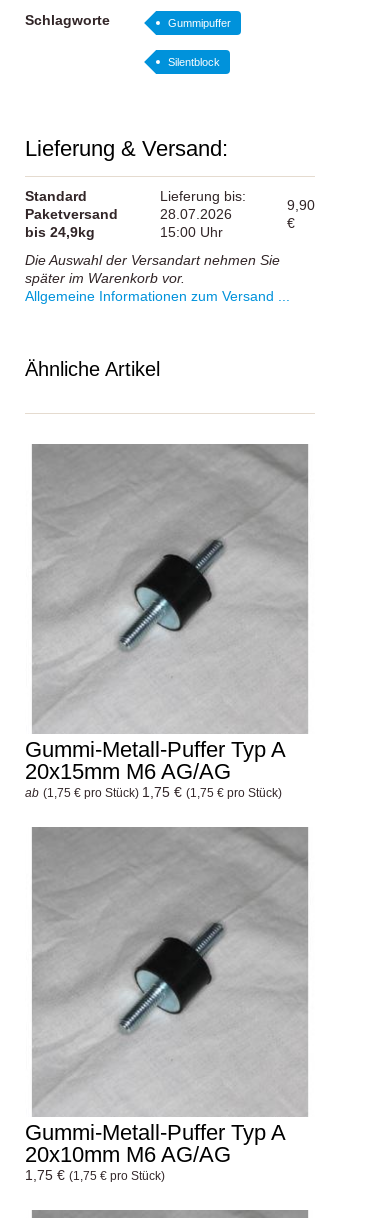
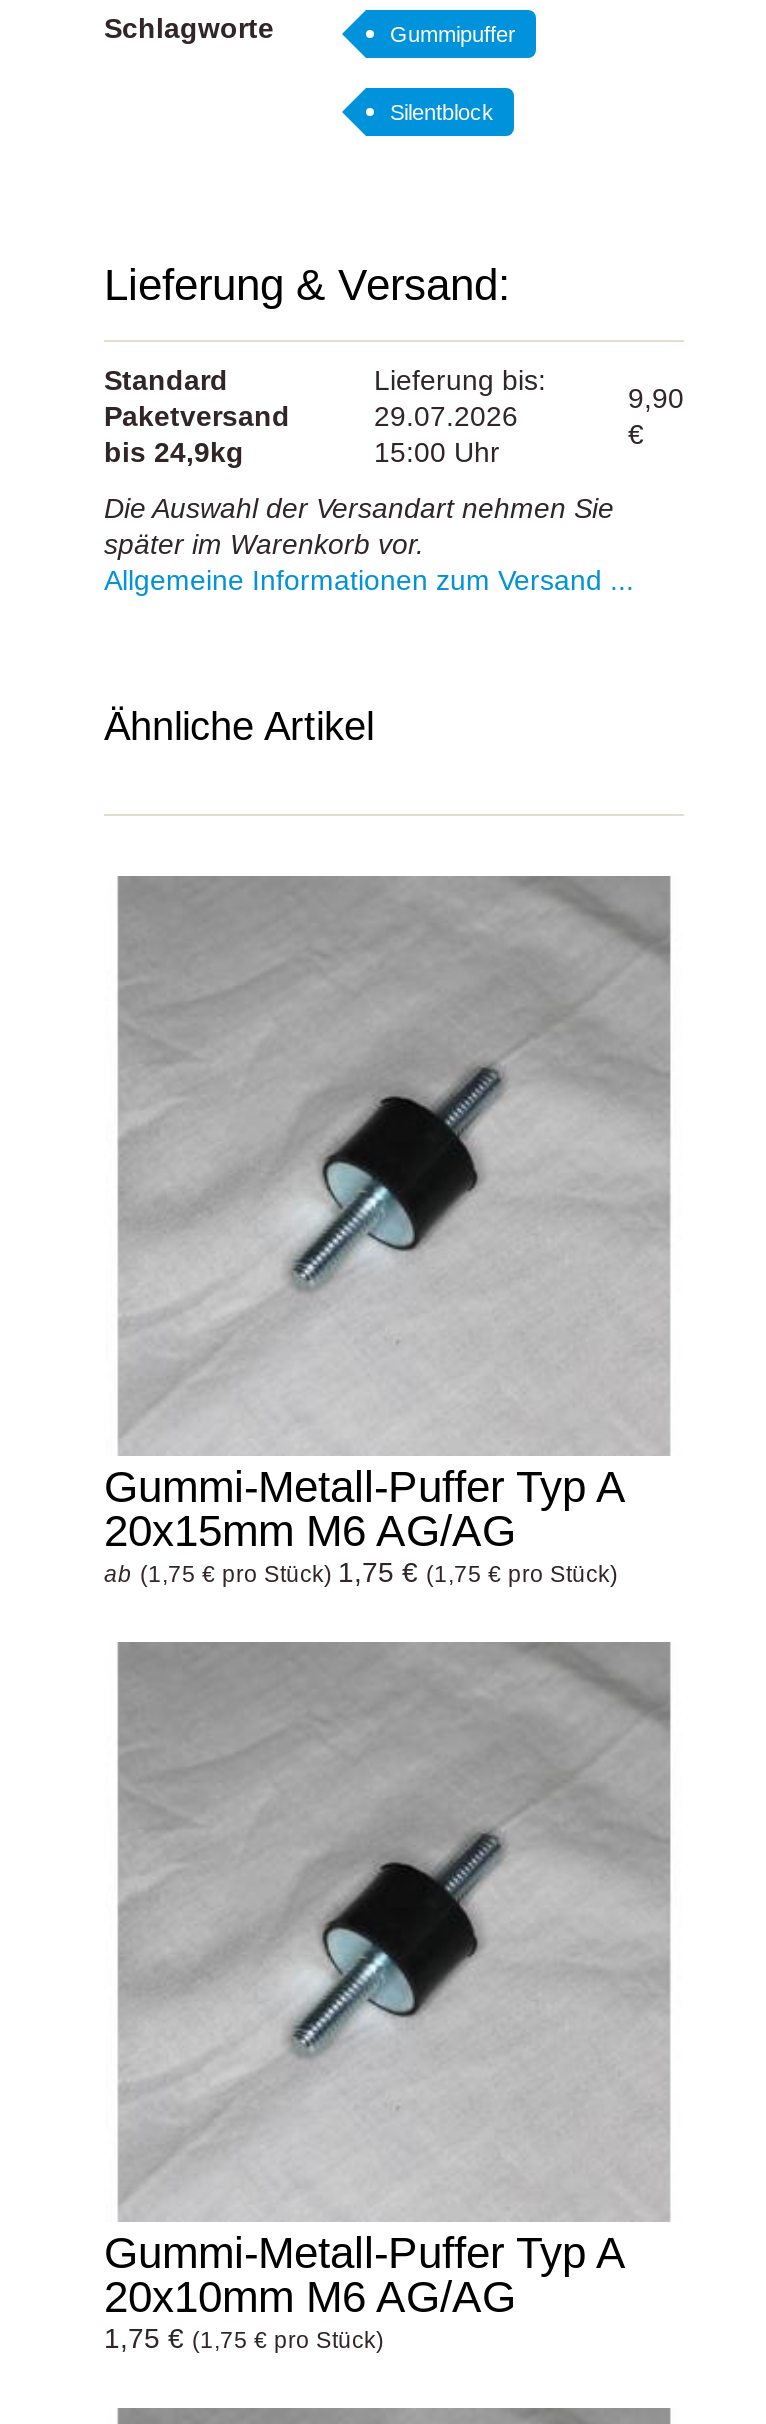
[160,206,232,222] 28.07.2026 -> [374,401,518,433] 29.07.2026

